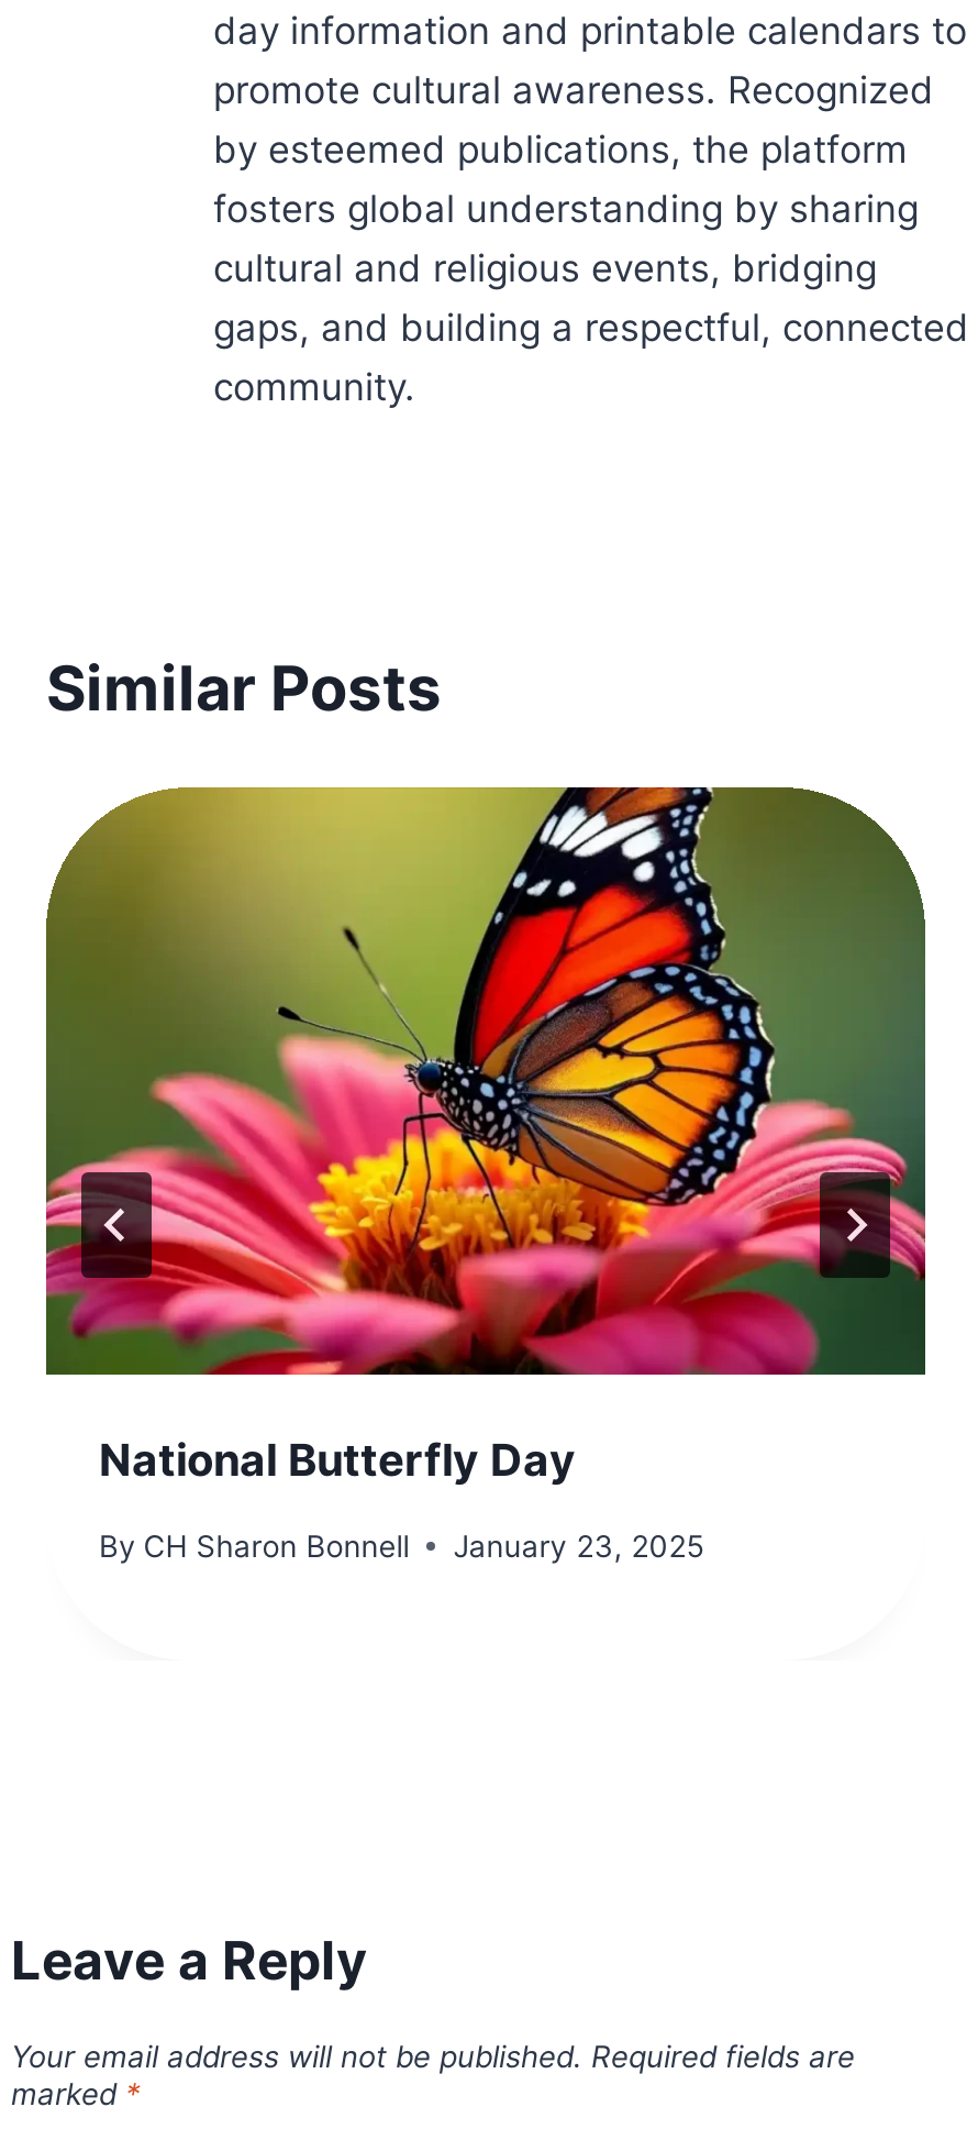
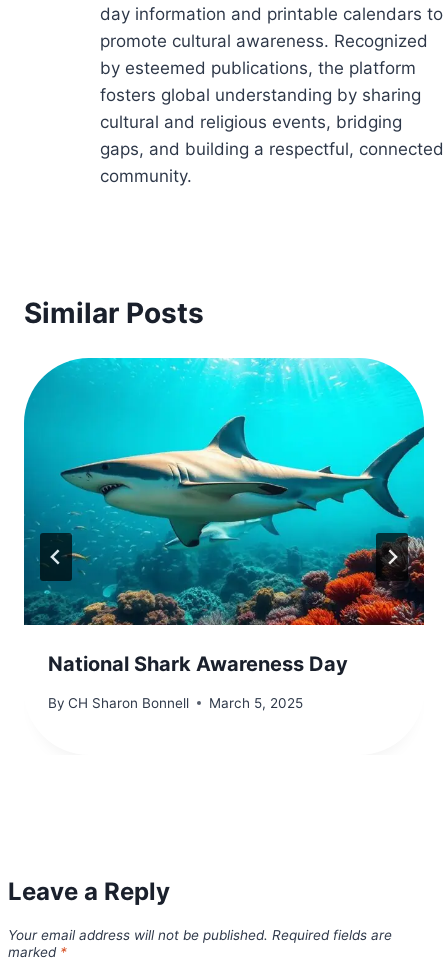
[44,785,927,1487] [image] | National Butterfly Day -> [23,357,425,676] [image] | National Shark Awareness Day
[99,1528,704,1563] By CH Sharon Bonnell January 23, 2025 -> [48,695,303,711] By CH Sharon Bonnell March 5, 2025

